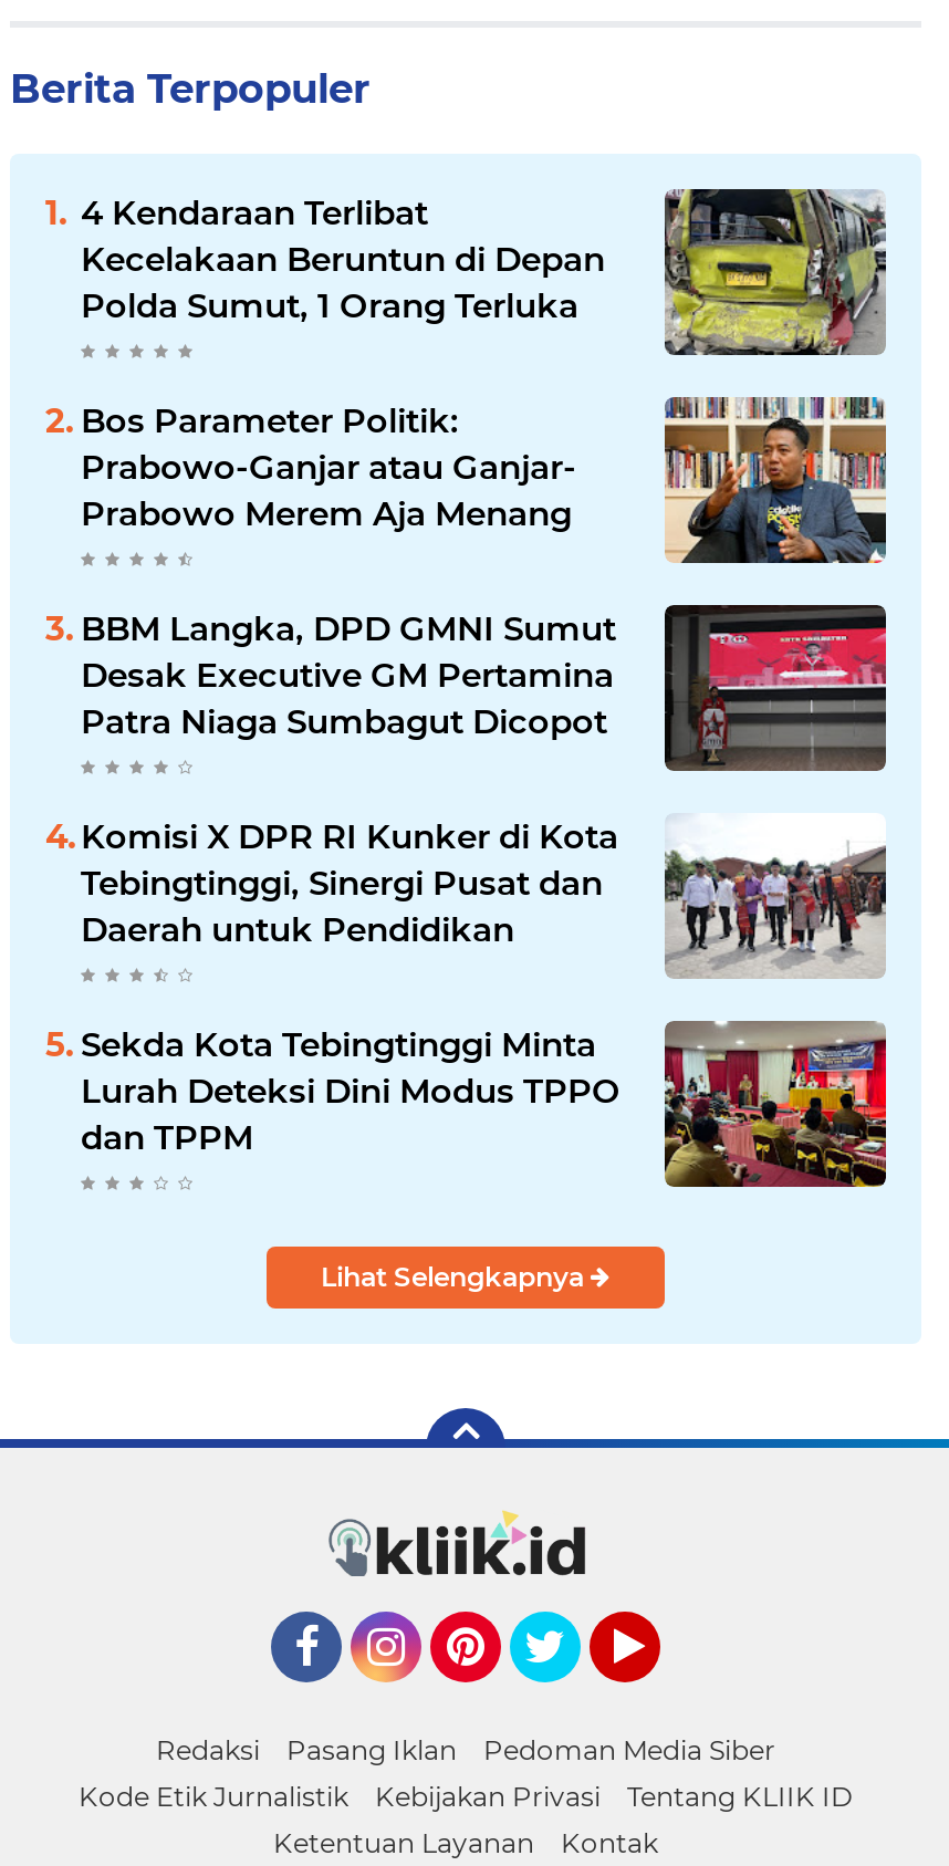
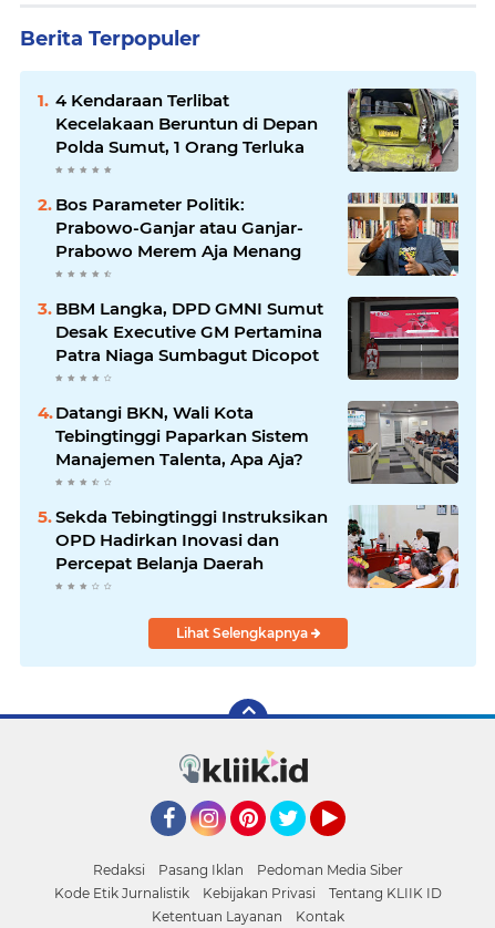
[81,813,888,979] [image] | Komisi X DPR RI Kunker di Kota | Tebingtinggi, Sinergi Pusat dan | Daerah untuk Pendidikan -> [55,400,460,485] [image] | Datangi BKN, Wali Kota | Tebingtinggi Paparkan Sistem | Manajemen Talenta, Apa Aja?
[81,1019,888,1189] [image] | Sekda Kota Tebingtinggi Minta | Lurah Deteksi Dini Modus TPPO | dan TPPM -> [55,505,460,589] [image] | Sekda Tebingtinggi Instruksikan | OPD Hadirkan Inovasi dan | Percepat Belanja Daerah

